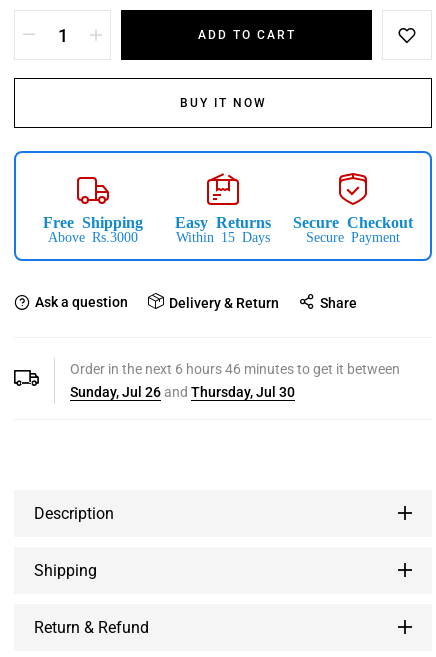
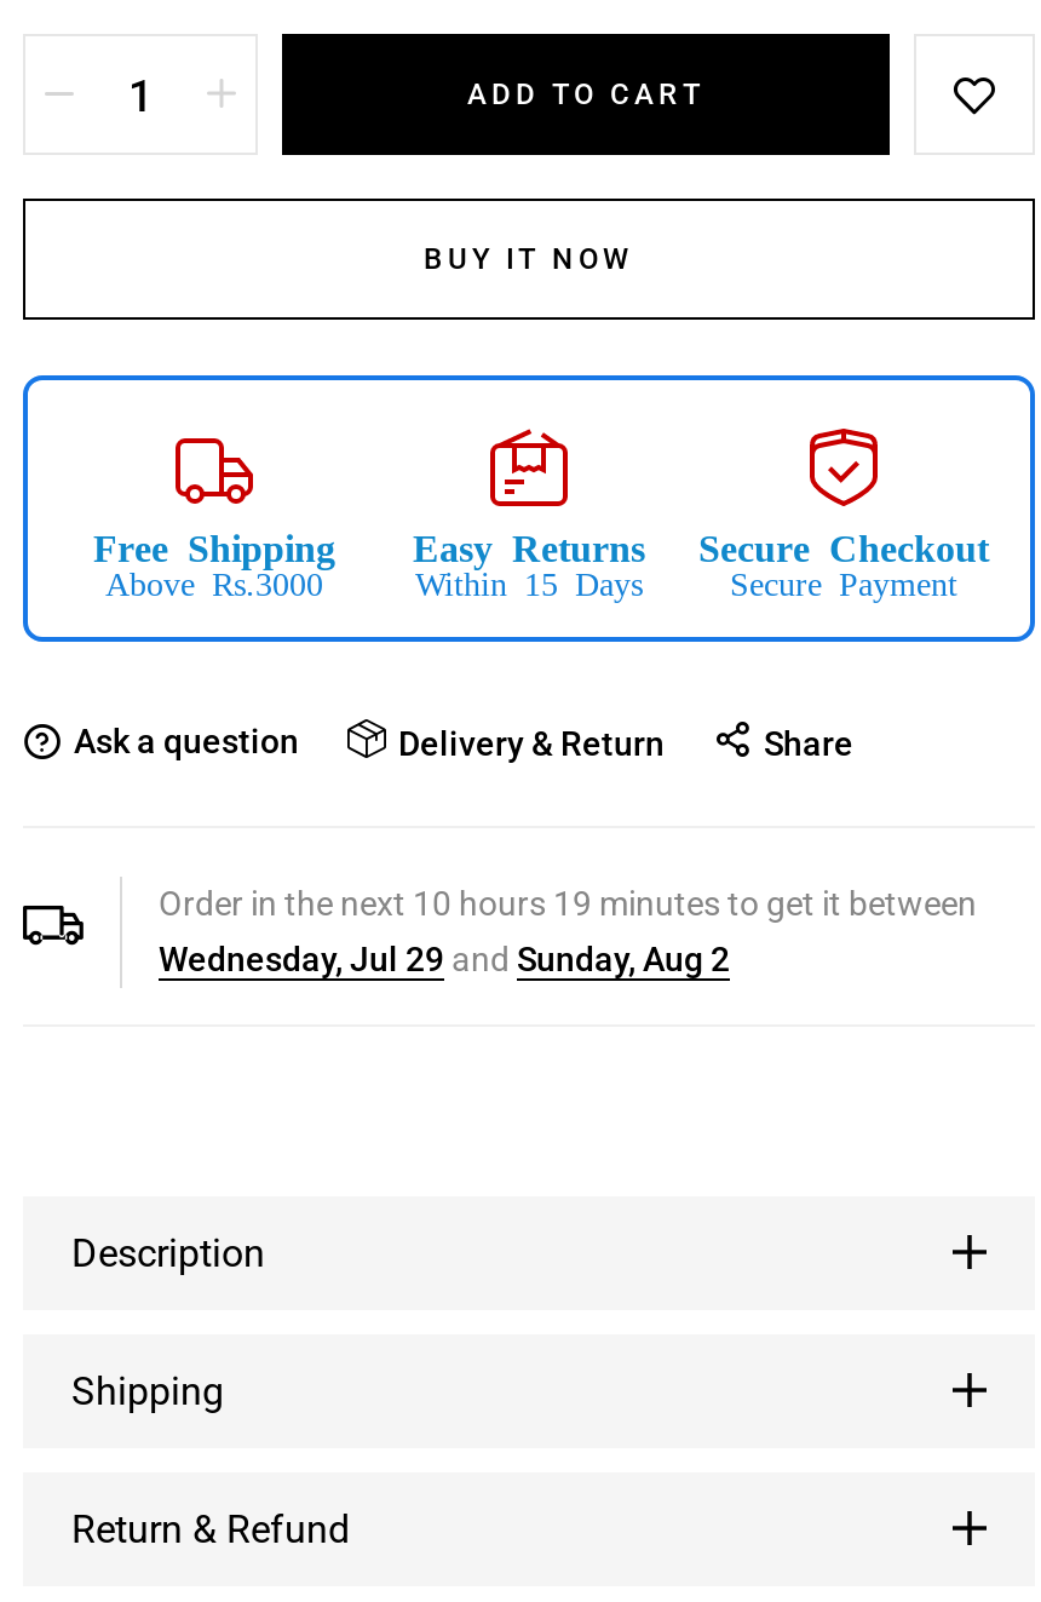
[70,361,400,377] Order in the next 6 hours 46 minutes to get it between -> [159,883,977,922] Order in the next 10 hours 19 minutes to get it between
[70,384,295,400] Sunday, Jul 26 and Thursday, Jul 30 -> [159,939,730,978] Wednesday, Jul 29 and Sunday, Aug 2

